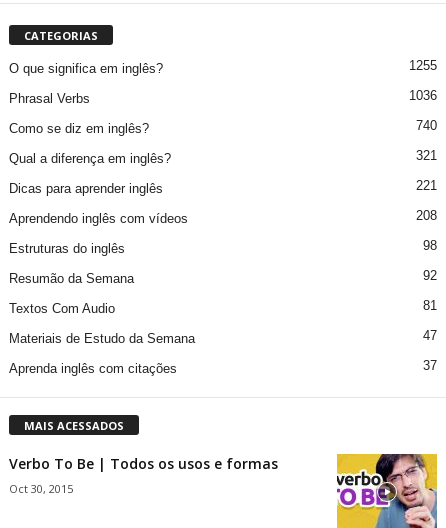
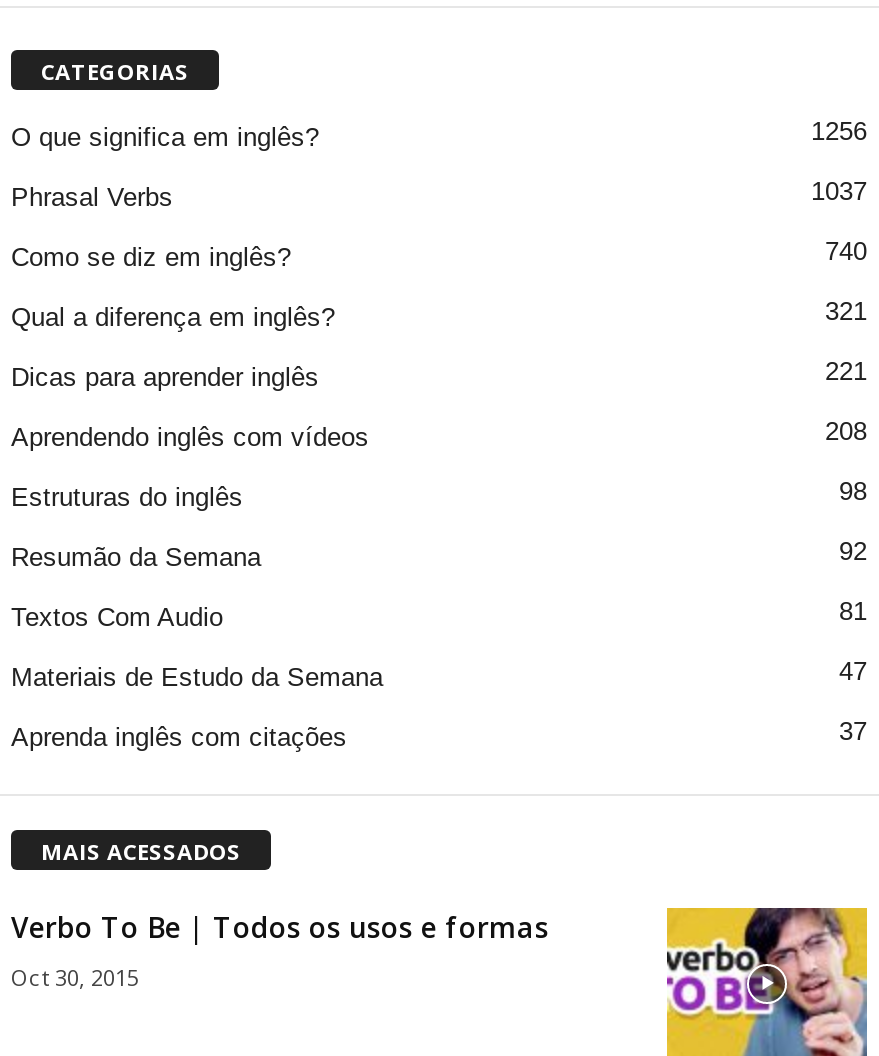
[409,58,437,73] 1255 -> [811,116,867,146] 1256
[409,88,437,103] 1036 -> [811,176,867,206] 1037

